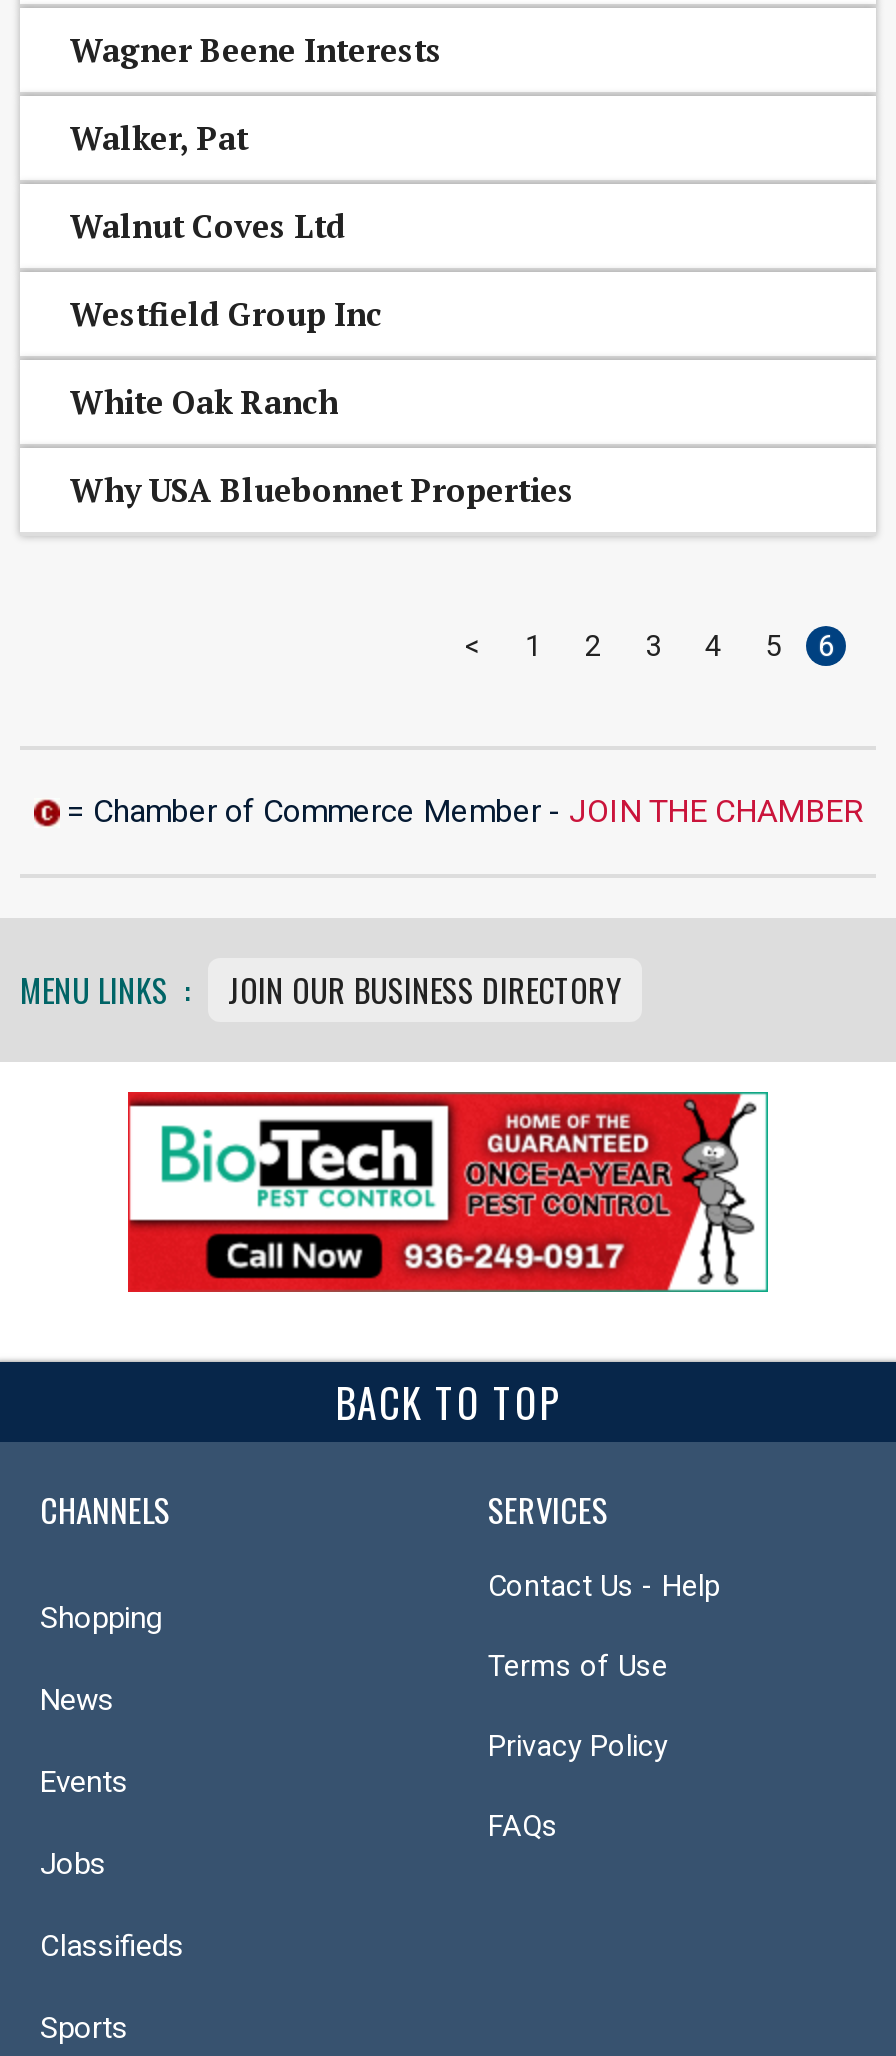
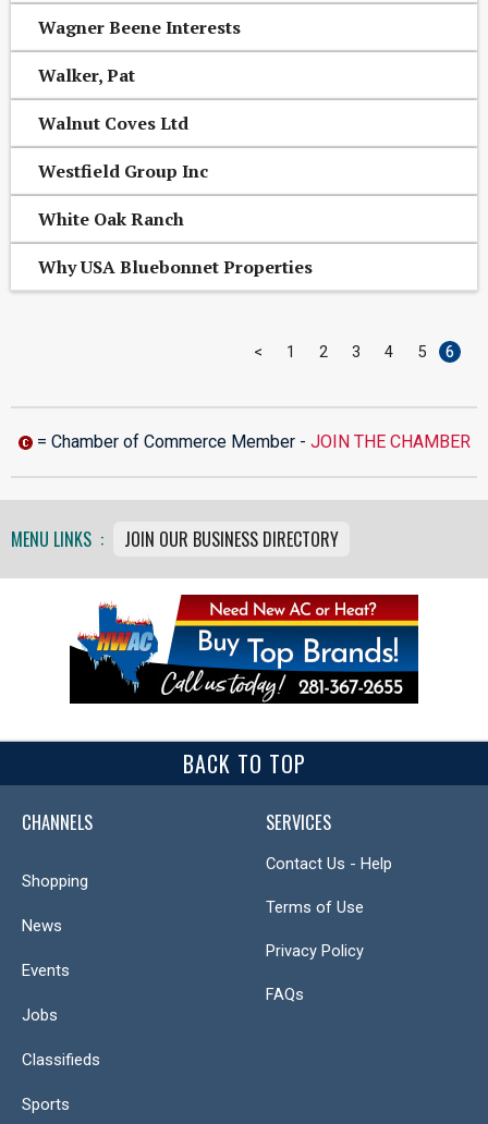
[126,1090,770,1294] [image] -> [69,594,419,705] [image]

